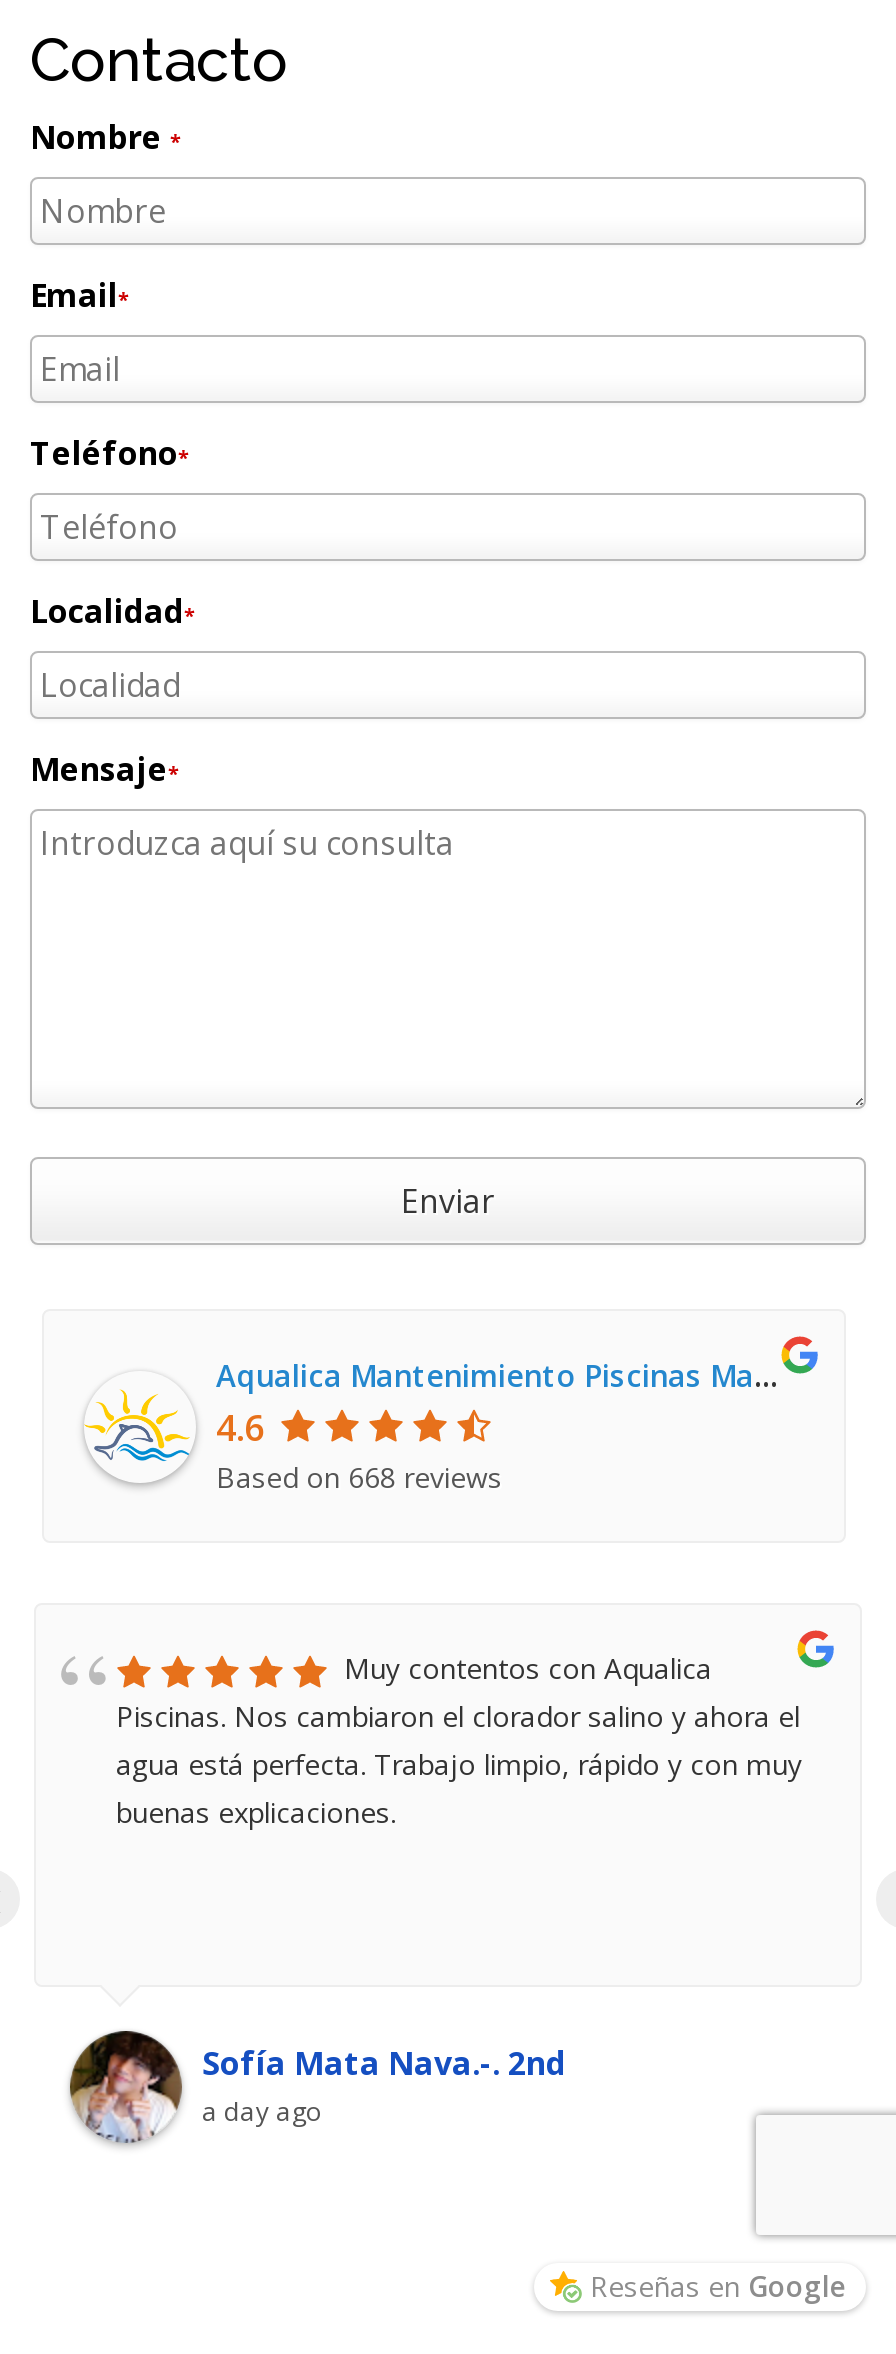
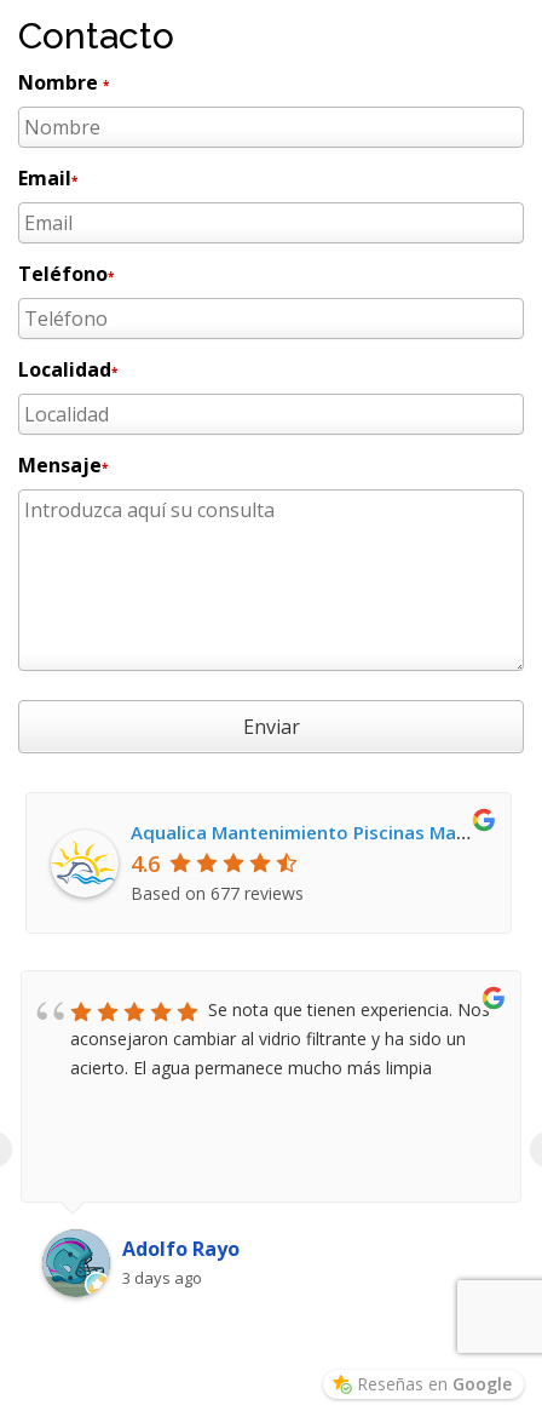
[216,1458,502,1496] Based on 668 reviews -> [131,882,304,905] Based on 677 reviews
[116,1650,802,1832] Muy contentos con Aqualica | Piscinas. Nos cambiaron el clorador salino y ahora el | agua está perfecta. Trabajo limpio, rápido y con muy | buenas explicaciones. -> [70,998,490,1080] Se nota que tienen experiencia. Nos | aconsejaron cambiar al vidrio filtrante y ha sido un | acierto. El agua permanece mucho más limpia
[68,2029,566,2143] [image] | Sofía Mata Nava.-. 2nd | a day ago -> [42,1229,240,1297] [image] | Adolfo Rayo | 3 days ago

